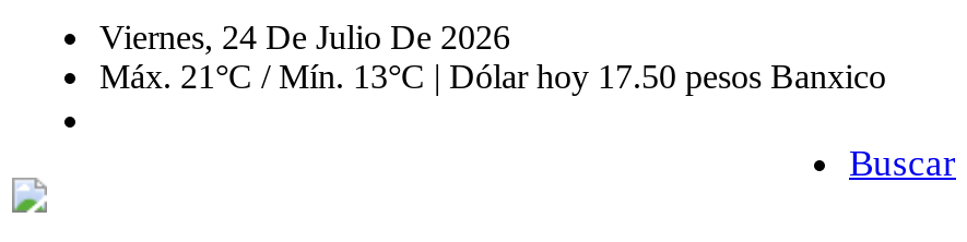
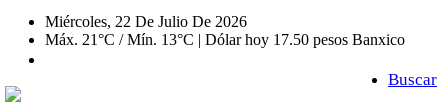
[99,19,510,56] Viernes, 24 De Julio De 2026 -> [45,13,247,30] Miércoles, 22 De Julio De 2026

